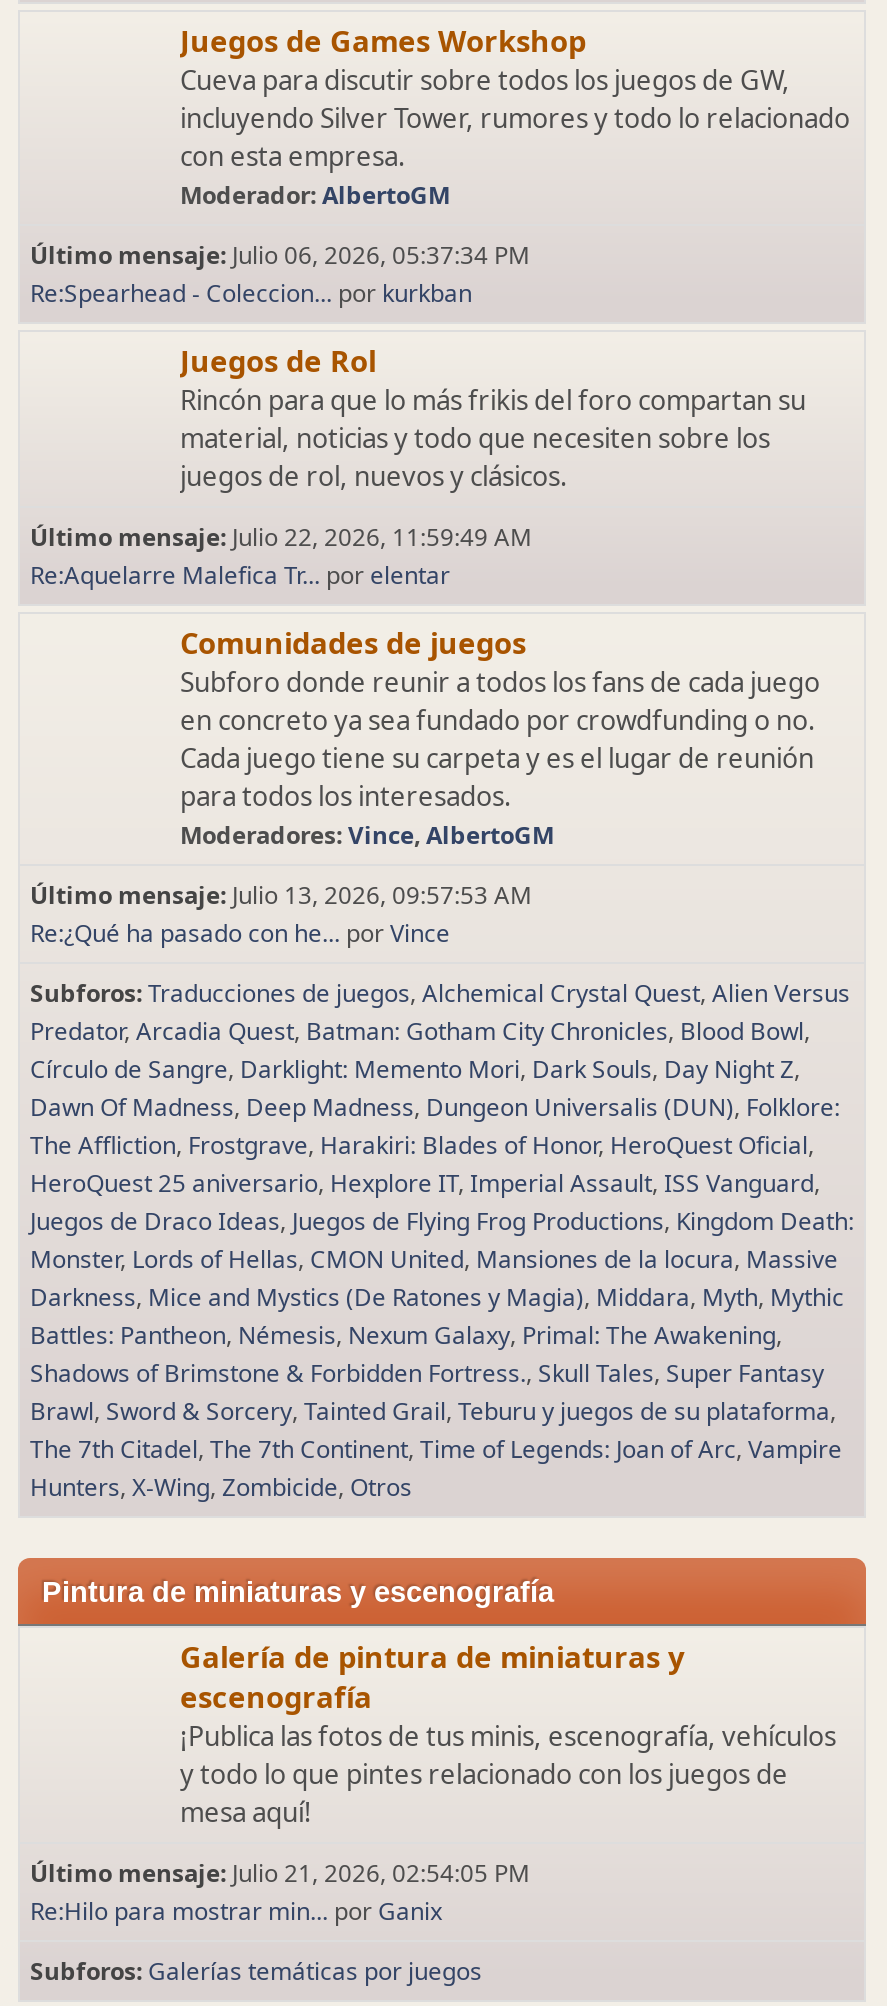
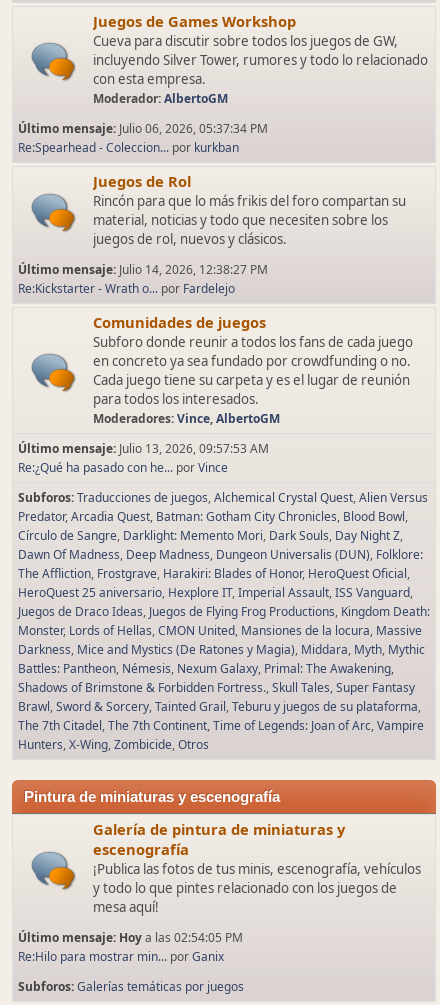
none -> [31,42,76,81] [image]
none -> [31,193,76,232] [image]
[30,520,532,592] Último mensaje: Julio 22, 2026, 11:59:49 AM | Re:Aquelarre Malefica Tr... por elentar -> [18,261,268,297] Último mensaje: Julio 14, 2026, 12:38:27 PM | Re:Kickstarter - Wrath o... por Fardelejo
none -> [31,353,76,392] [image]
none -> [31,851,76,890] [image]
[30,1856,530,1890] Último mensaje: Julio 21, 2026, 02:54:05 PM -> [18,929,243,946] Último mensaje: Hoy a las 02:54:05 PM

